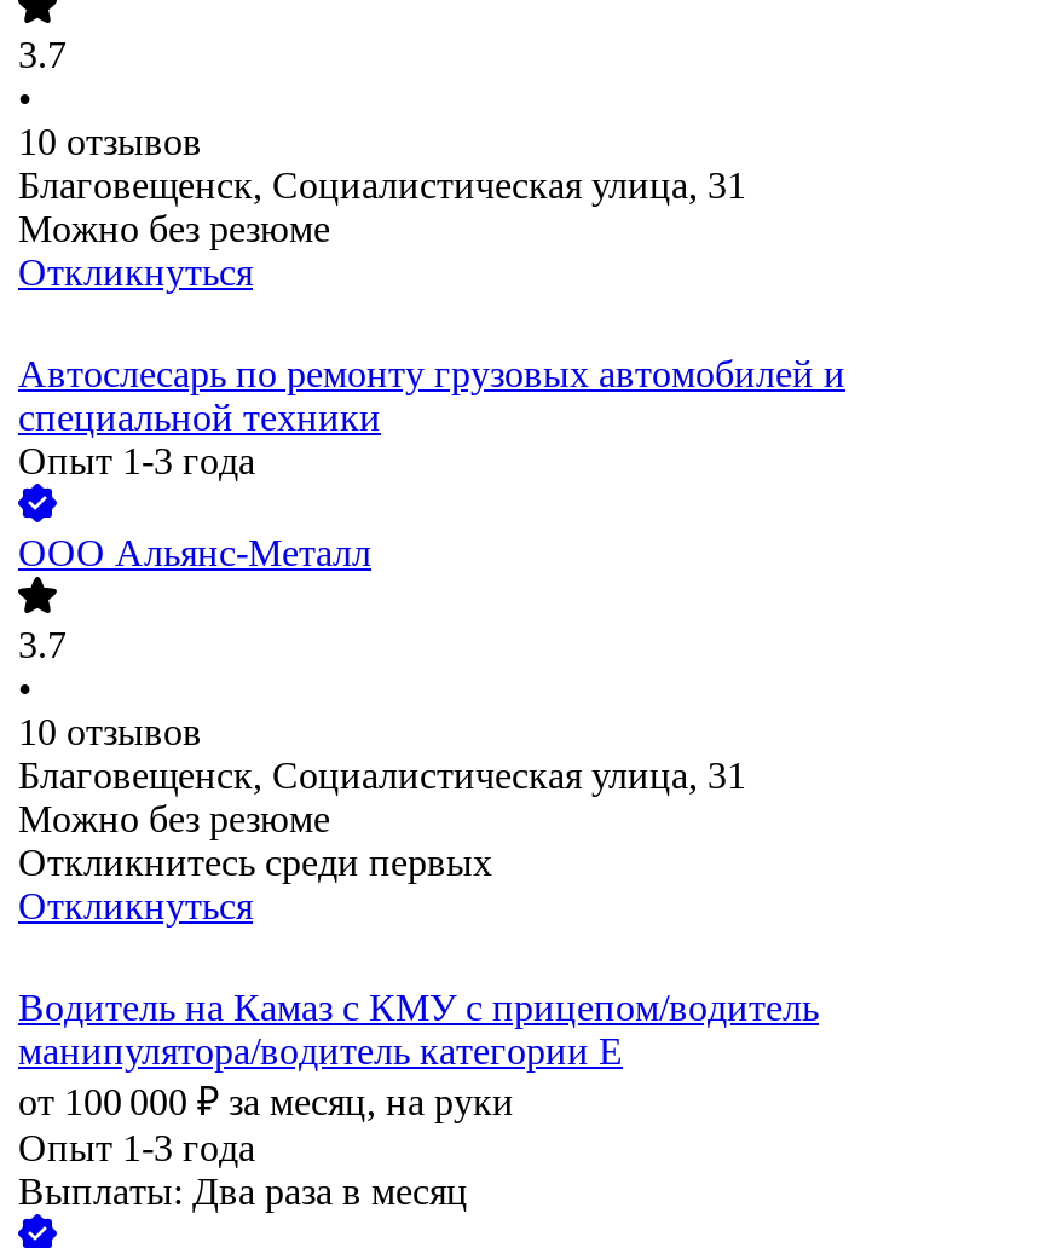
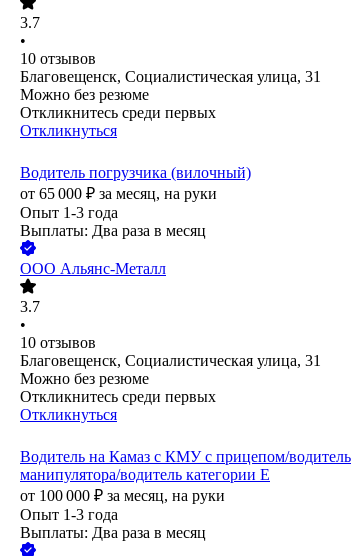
none -> [20,104,216,121] Откликнитесь среди первых
[18,354,845,438] Автослесарь по ремонту грузовых автомобилей и | специальной техники -> [20,164,251,202] Водитель погрузчика (вилочный) | от 65 000 ₽ за месяц, на руки
none -> [20,222,206,239] Выплаты: Два раза в месяц

